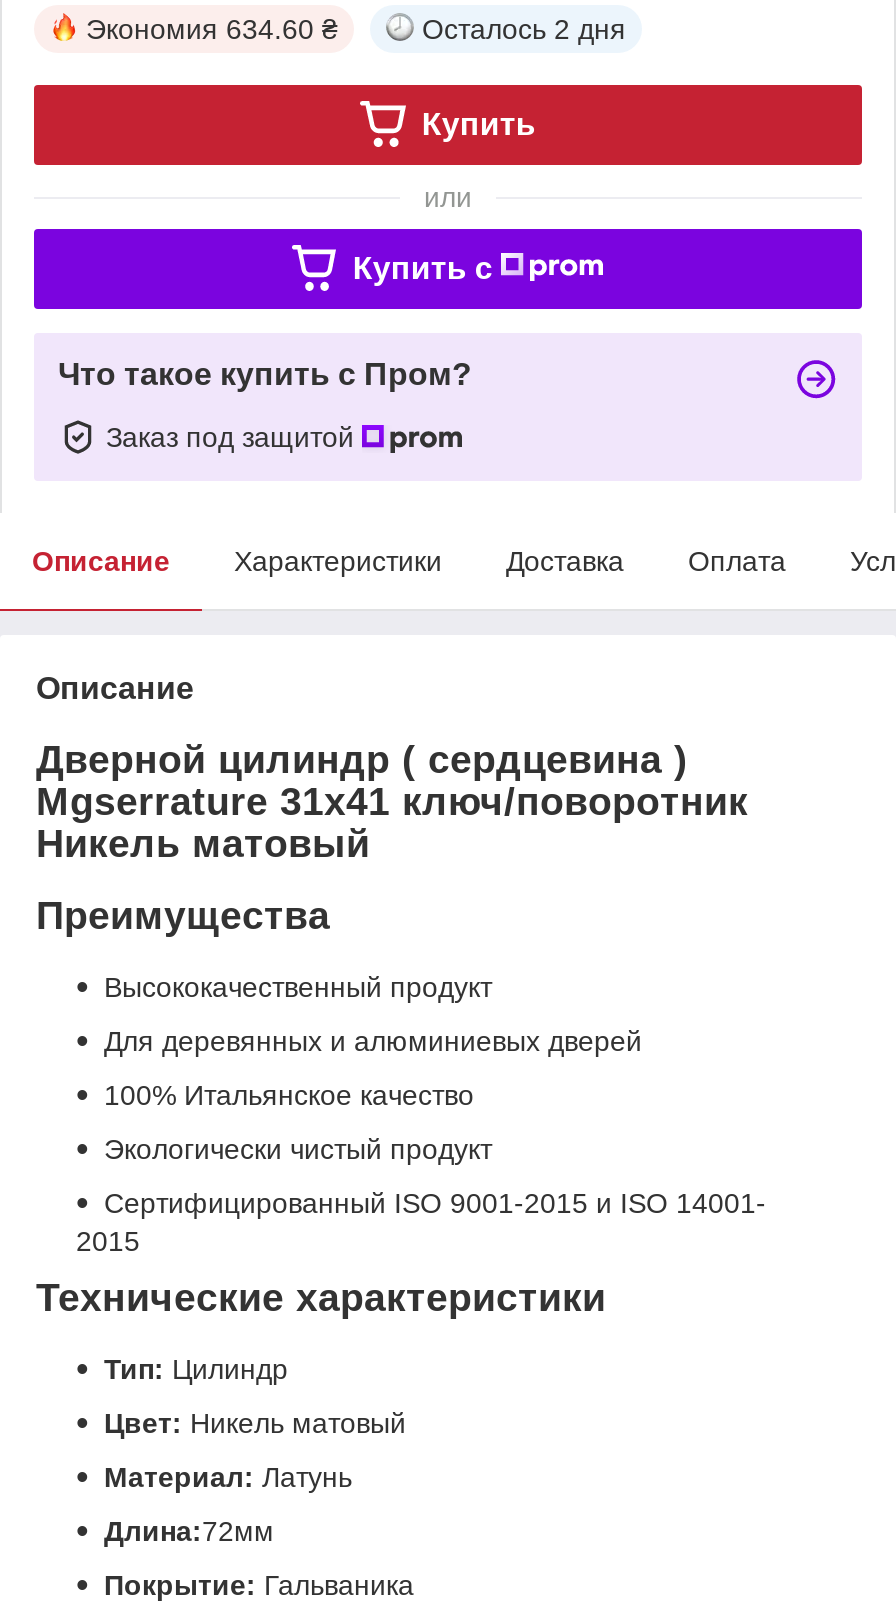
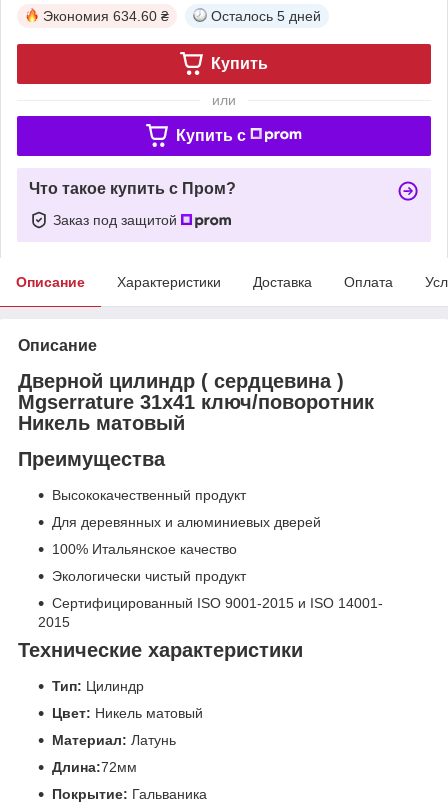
[422,13,626,45] Осталось 2 дня -> [211,8,321,24] Осталось 5 дней

